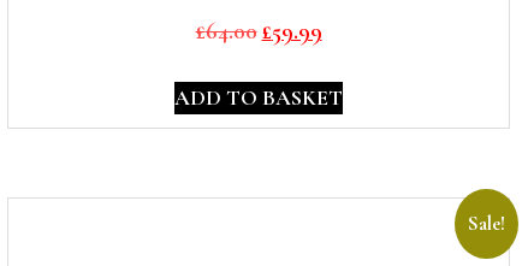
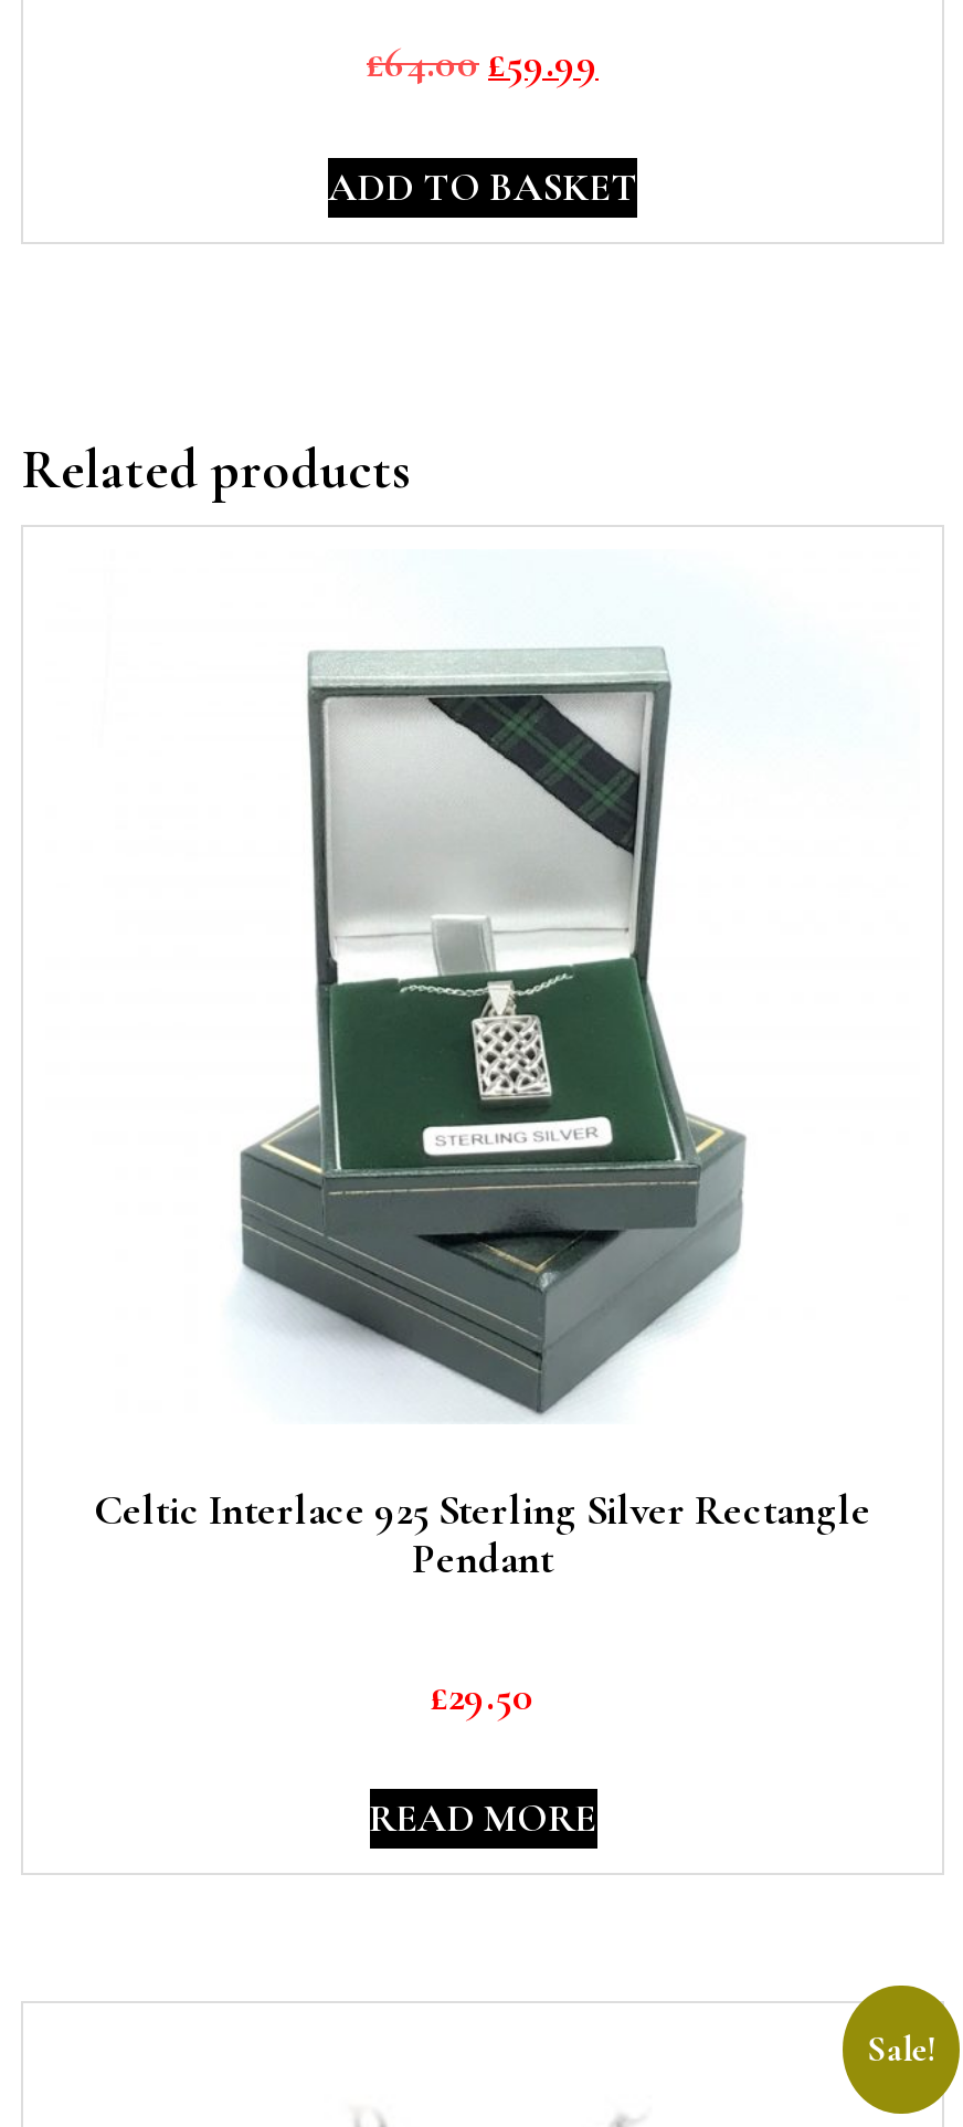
none -> [21,435,412,501] Related products
none -> [94,645,871,1842] [image] | Celtic Interlace 925 Sterling Silver Rectangle | Pendant | £29.50 | READ MORE

